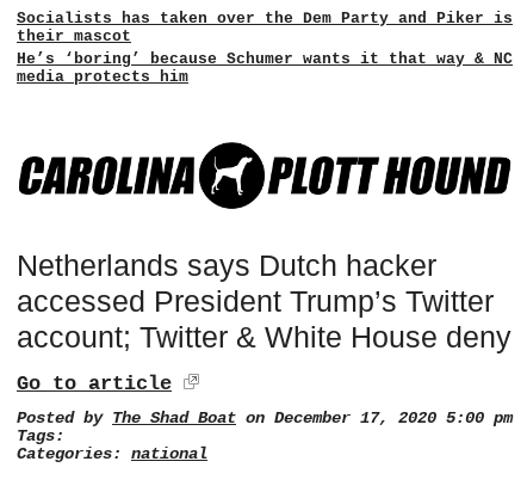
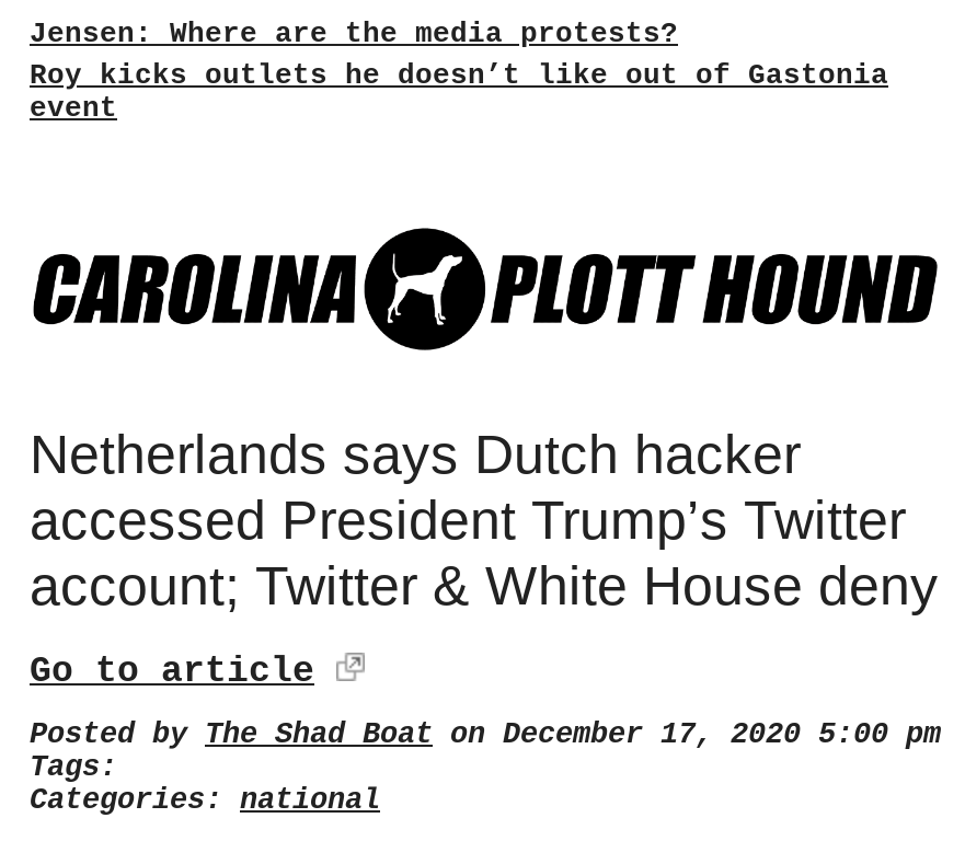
[17,10,513,86] Socialists has taken over the Dem Party and Piker is | their mascot | He’s ‘boring’ because Schumer wants it that way & NC | media protects him -> [30,18,888,125] Jensen: Where are the media protests? | Roy kicks outlets he doesn’t like out of Gastonia | event

